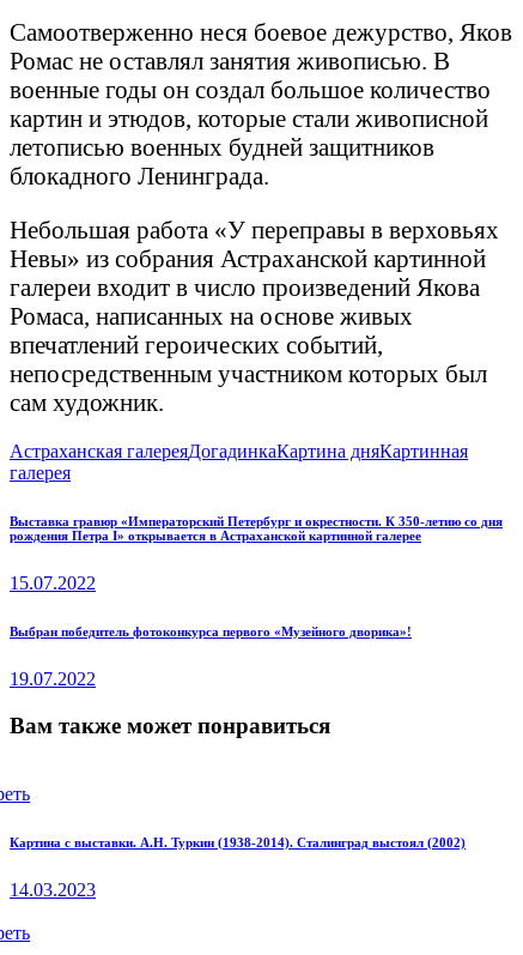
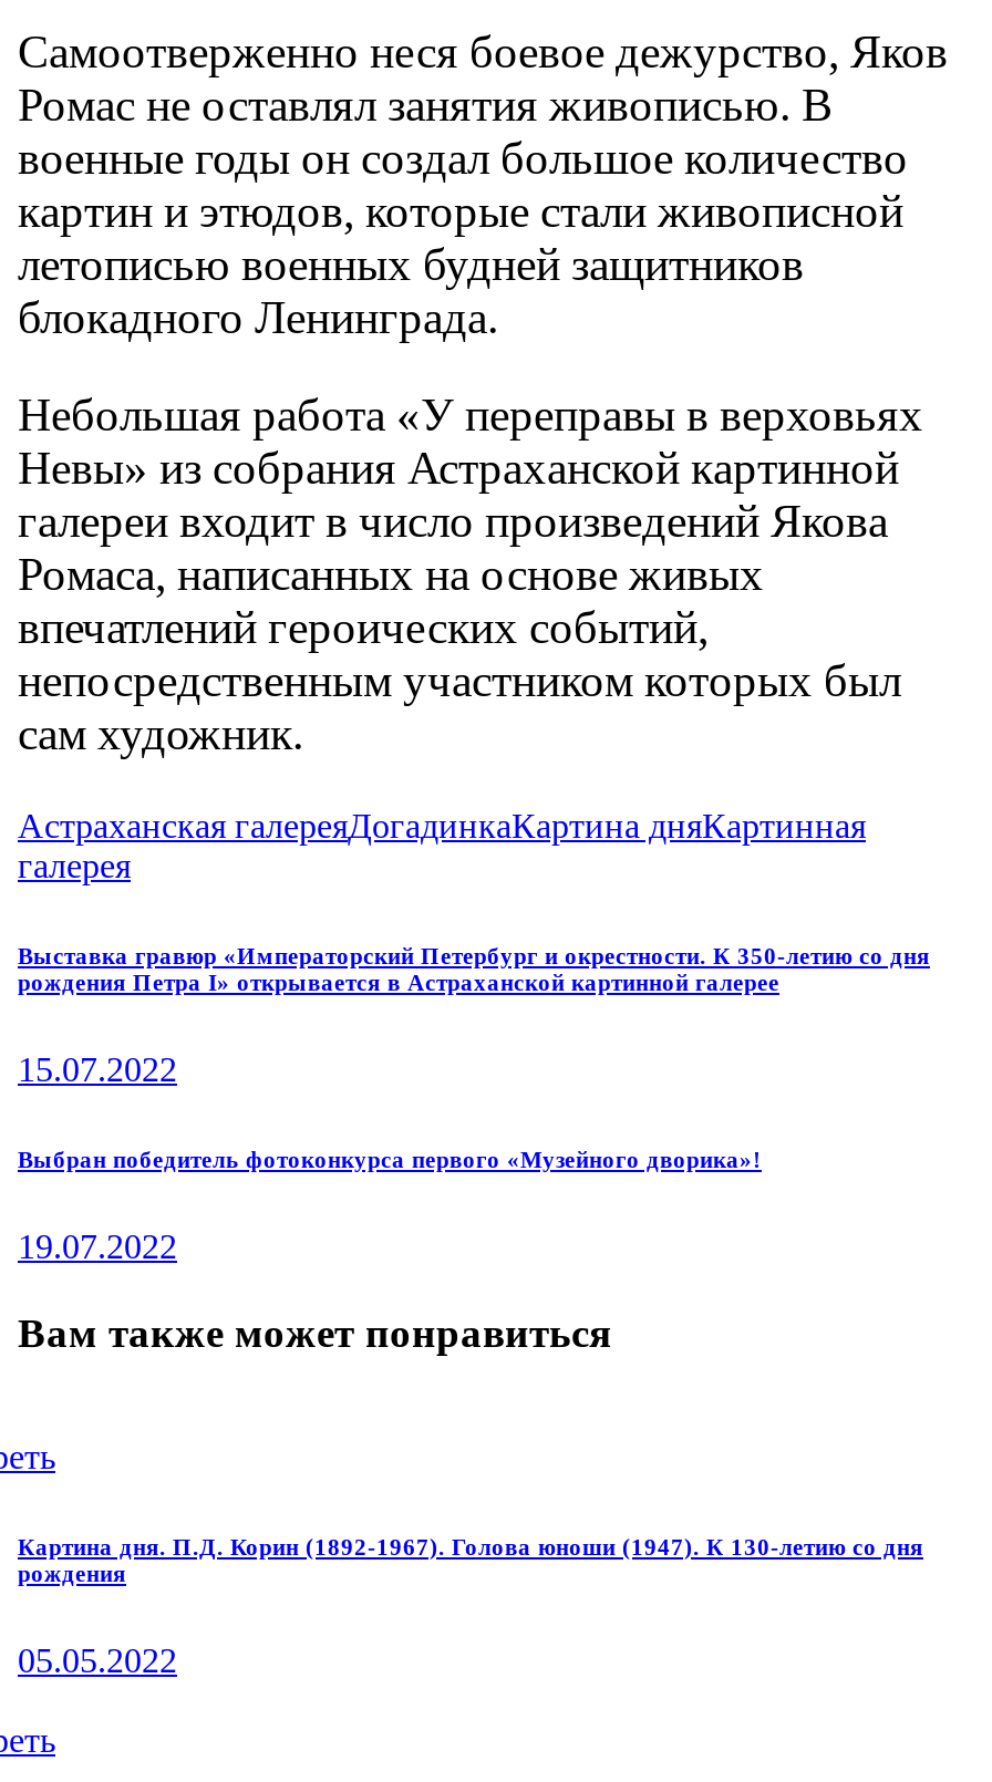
[10,835,466,849] Картина с выставки. А.Н. Туркин (1938-2014). Сталинград выстоял (2002) -> [18,1534,923,1587] Картина дня. П.Д. Корин (1892-1967). Голова юноши (1947). К 130-летию со дня | рождения
[10,879,96,900] 14.03.2023 -> [18,1642,177,1680] 05.05.2022

